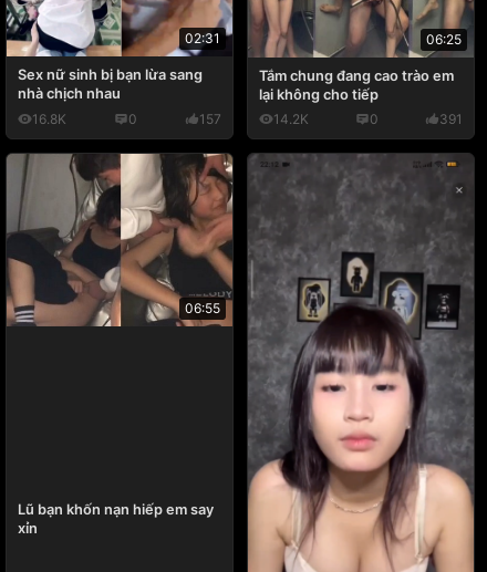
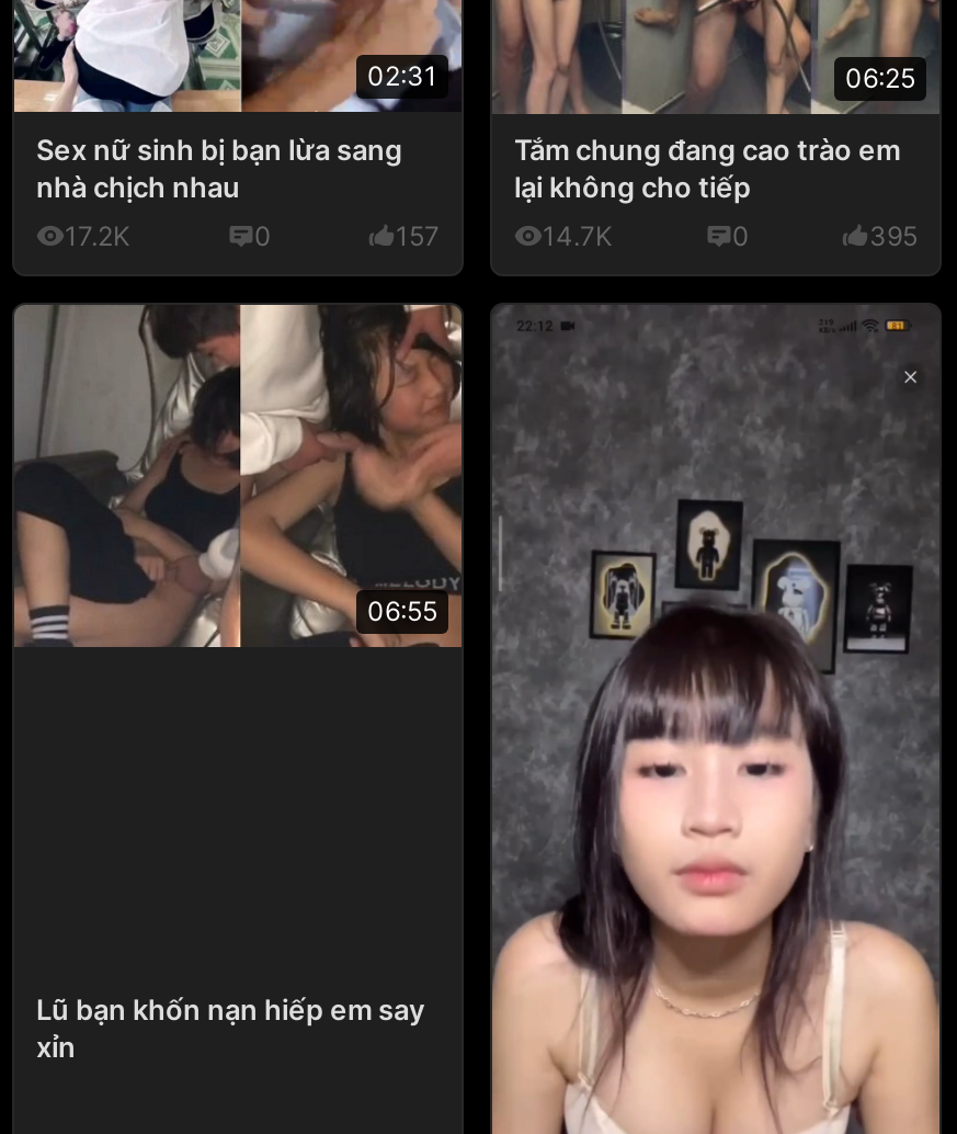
[32,111,66,128] 16.8K -> [65,220,130,253] 17.2K
[273,111,309,128] 14.2K -> [543,220,613,253] 14.7K
[439,111,463,128] 391 -> [869,220,918,253] 395

